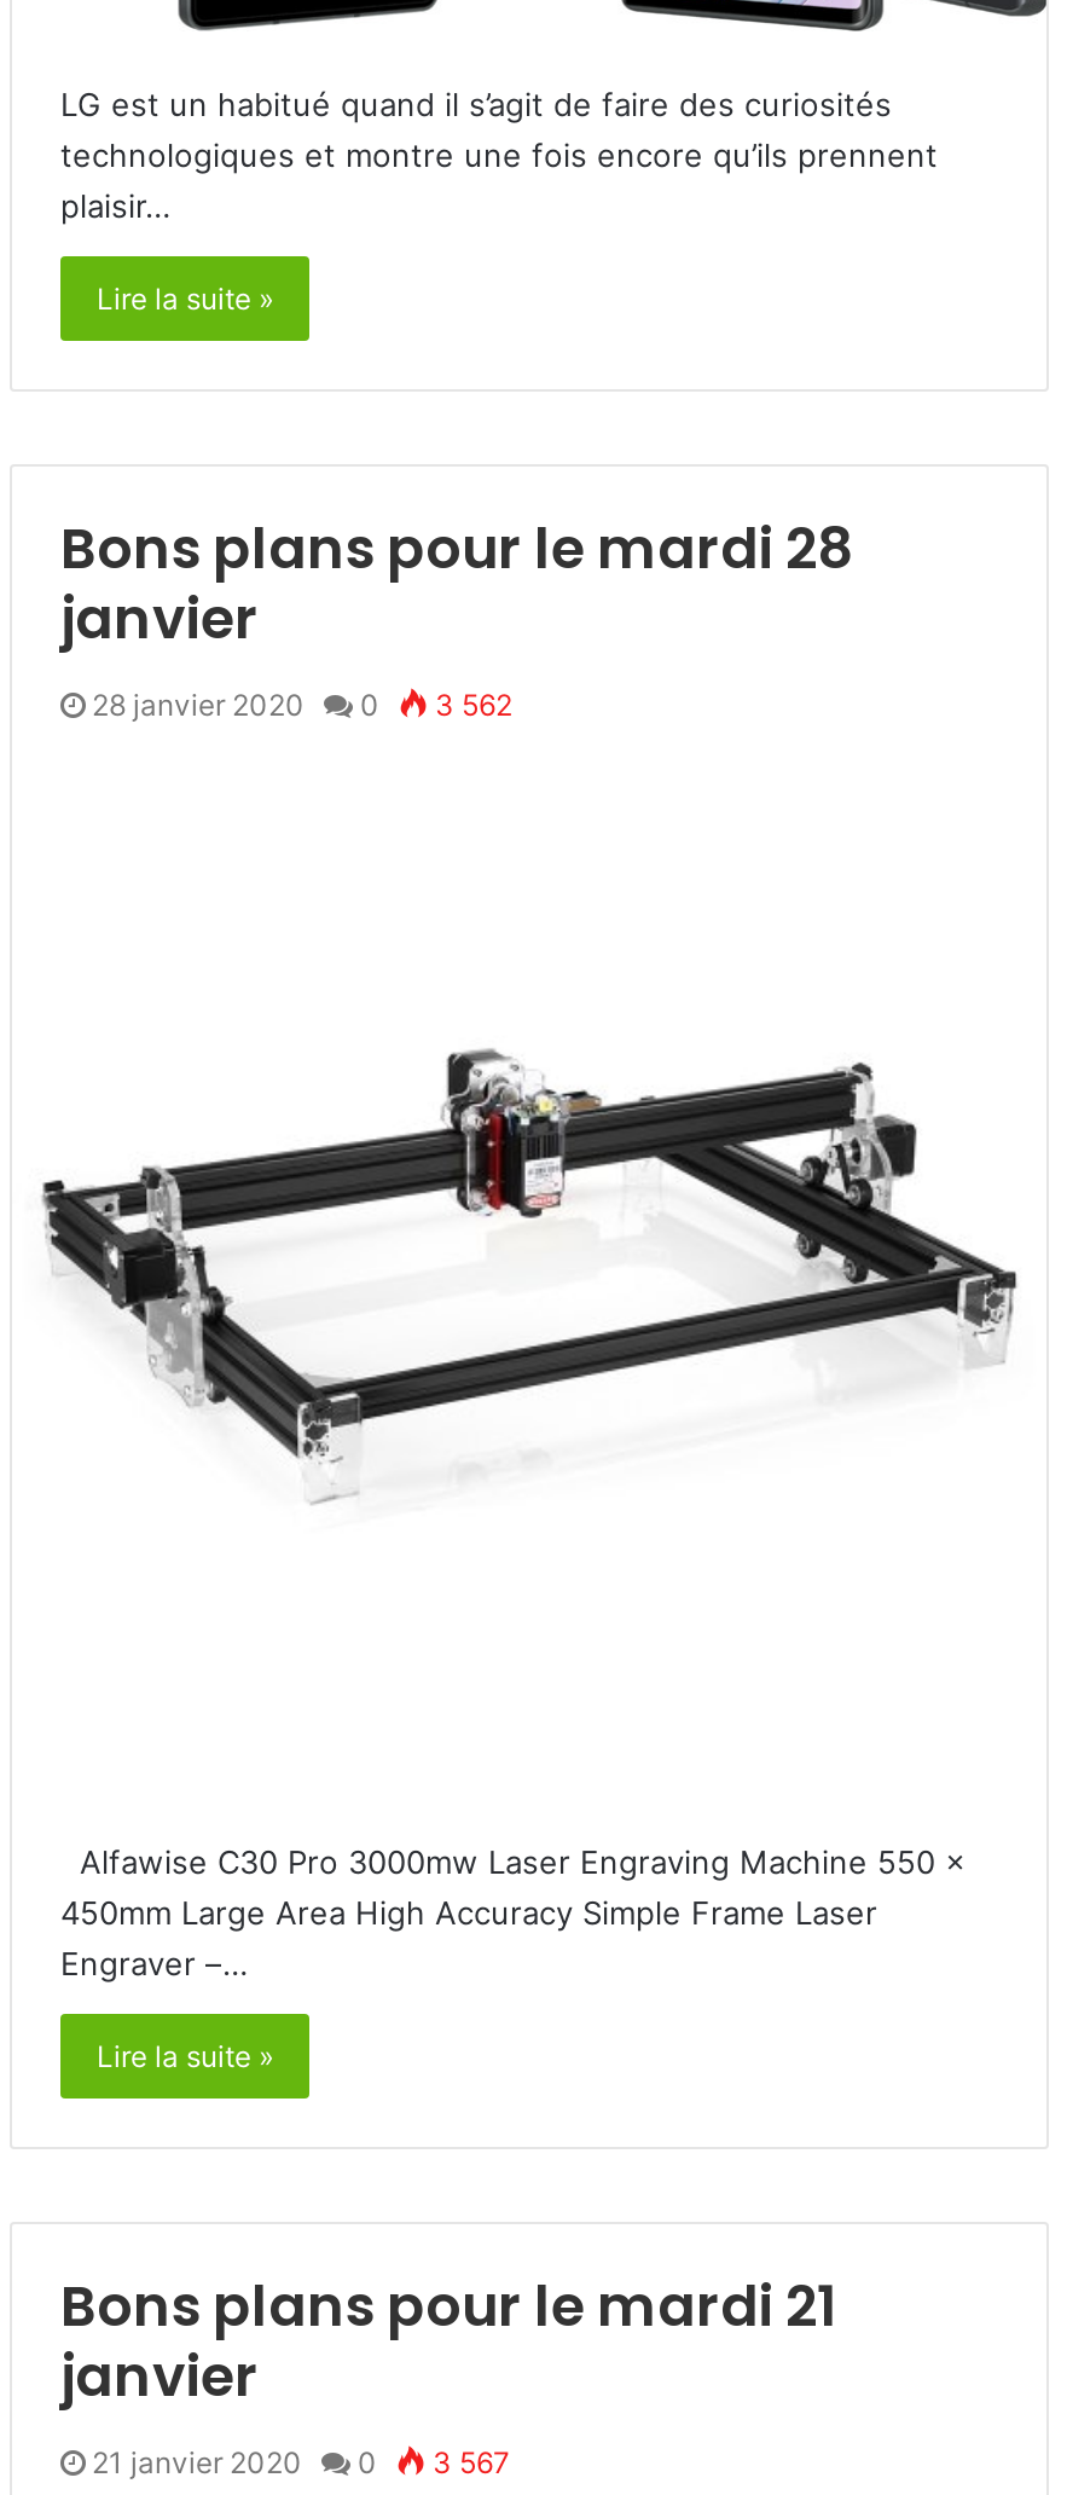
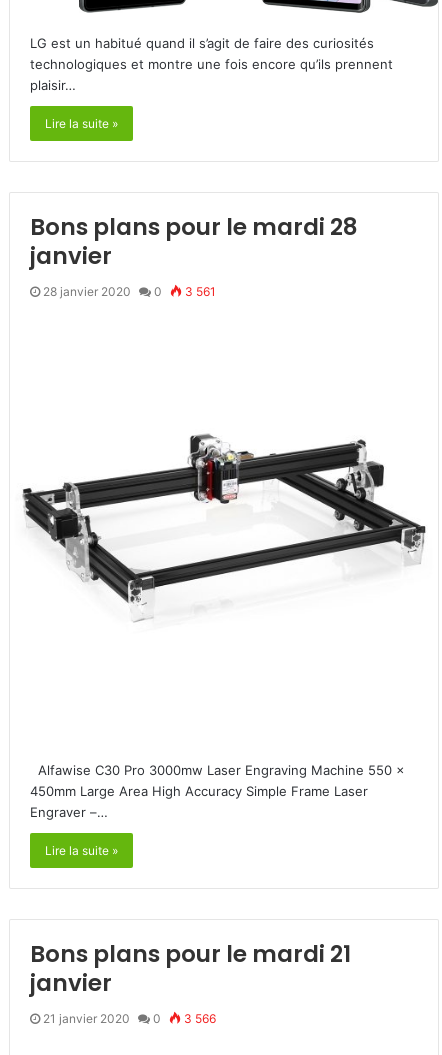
[92,687,512,723] 28 janvier 2020 0 3 562 -> [43,284,216,299] 28 janvier 2020 0 3 561
[92,2445,510,2481] 21 janvier 2020 0 3 567 -> [43,1011,216,1026] 21 janvier 2020 0 3 566

